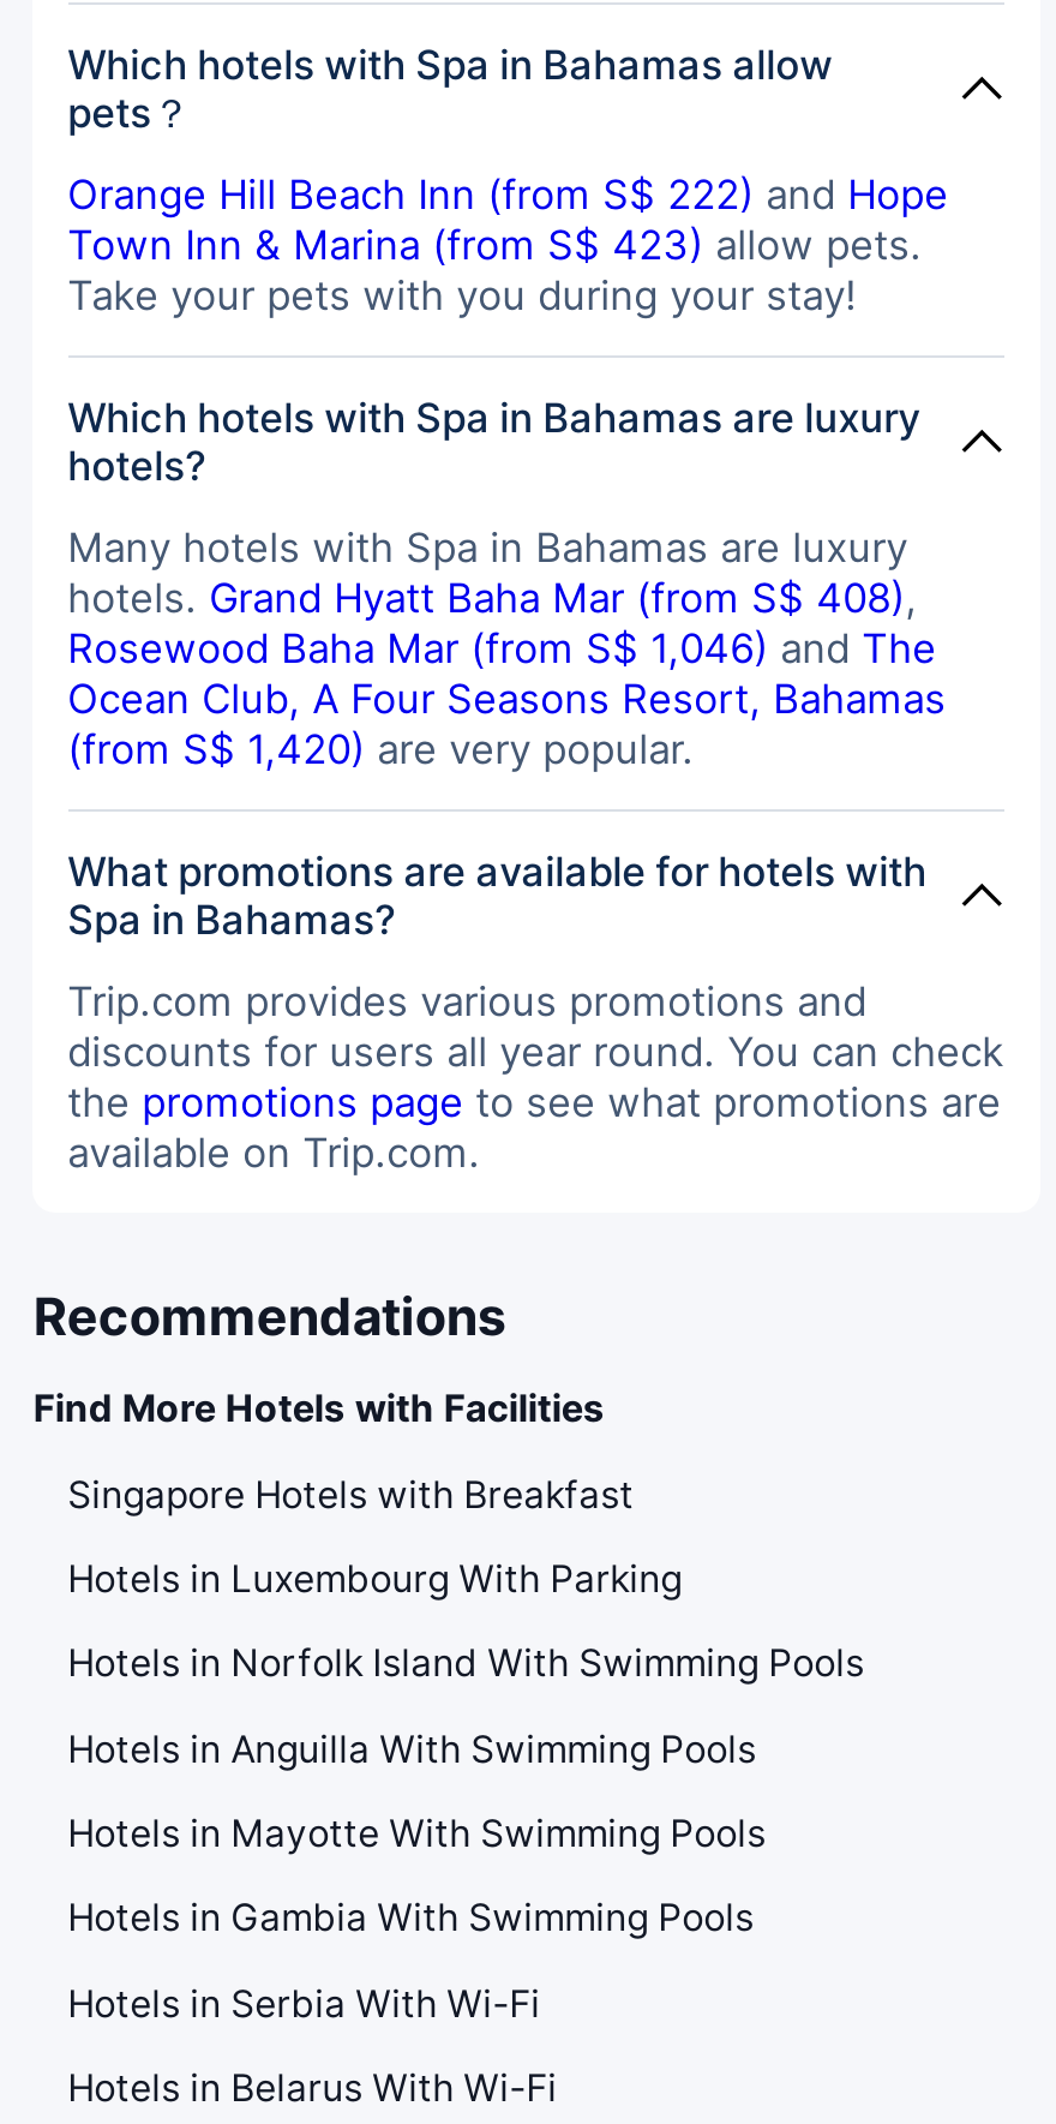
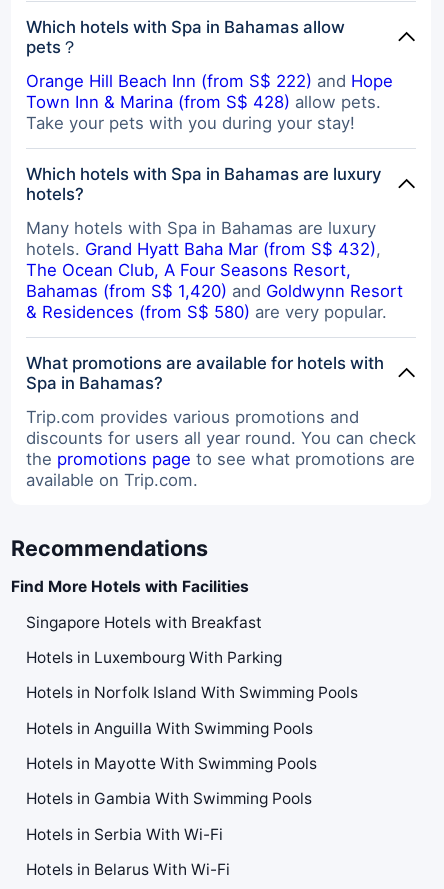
[68,221,922,269] Town Inn & Marina (from S$ 423) allow pets. -> [26,92,381,112] Town Inn & Marina (from S$ 428) allow pets.
[68,574,946,773] hotels. Grand Hyatt Baha Mar (from S$ 408), | Rosewood Baha Mar (from S$ 1,046) and The | Ocean Club, A Four Seasons Resort, Bahamas | (from S$ 1,420) are very popular. -> [26,239,403,322] hotels. Grand Hyatt Baha Mar (from S$ 432), | The Ocean Club, A Four Seasons Resort, | Bahamas (from S$ 1,420) and Goldwynn Resort | & Residences (from S$ 580) are very popular.

